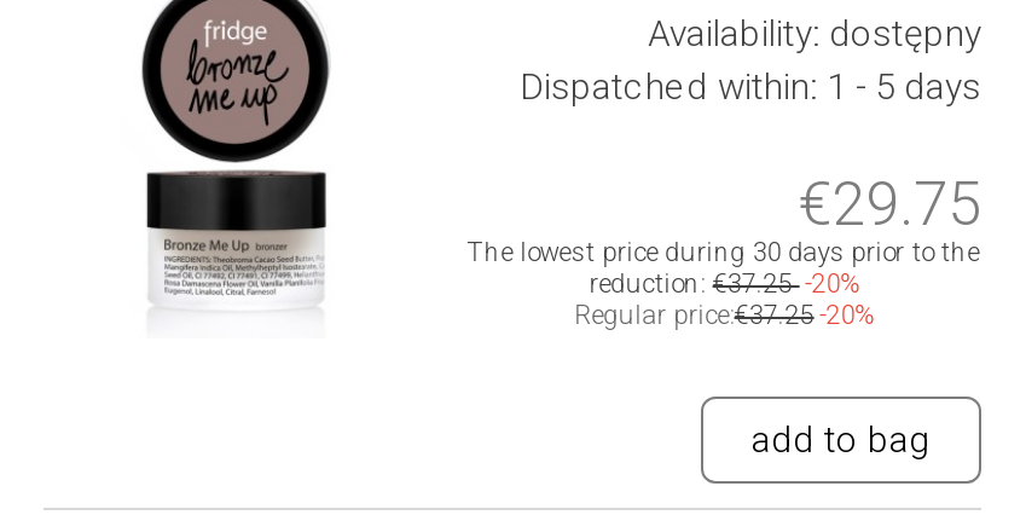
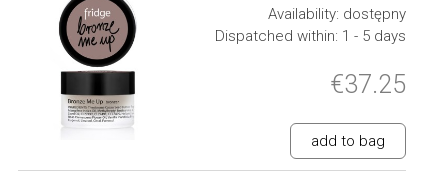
[467,168,981,331] €29.75 | The lowest price during 30 days prior to the | reduction: €37.25 -20% | Regular price:€37.25 -20% -> [330,70,406,99] €37.25

